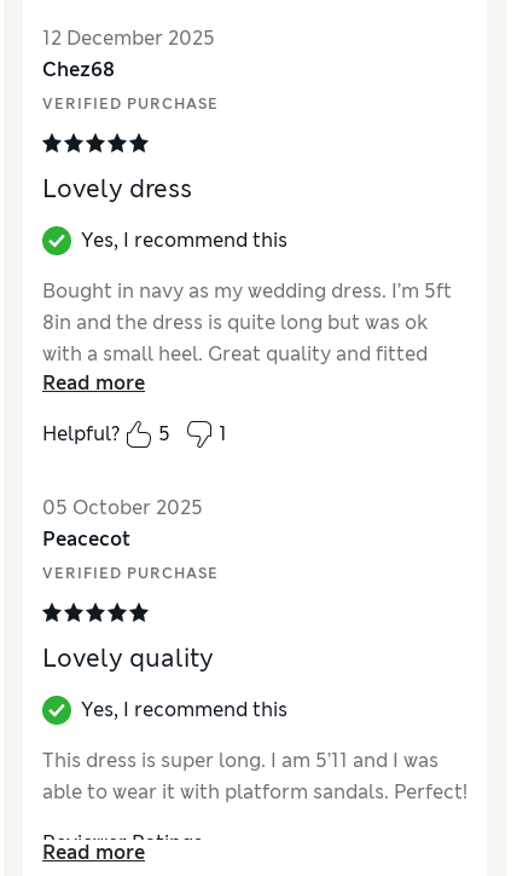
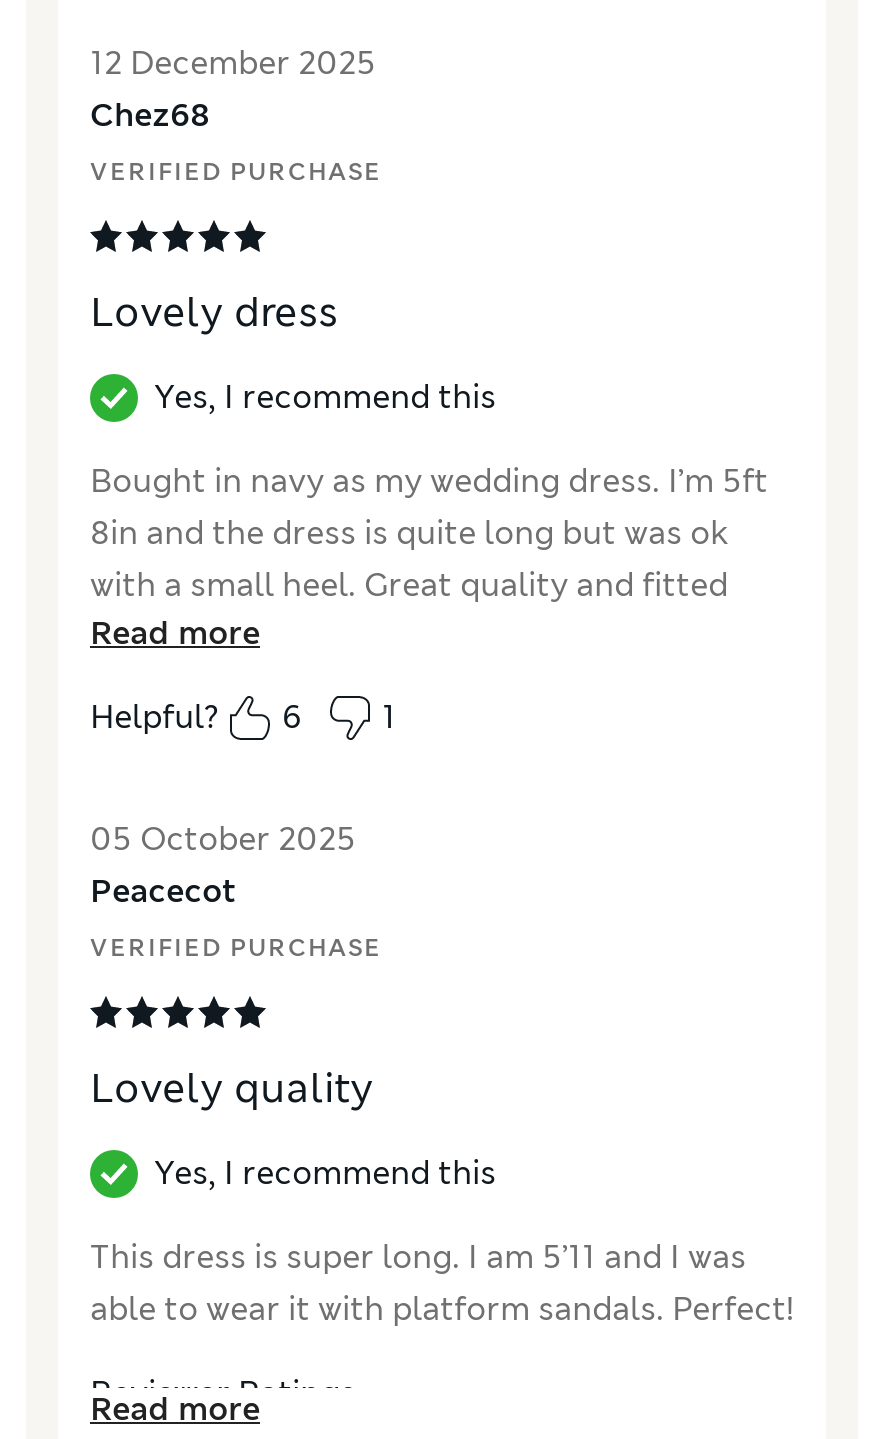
[42,422,227,447] Helpful? 5 1 -> [90,697,396,739] Helpful? 6 1

